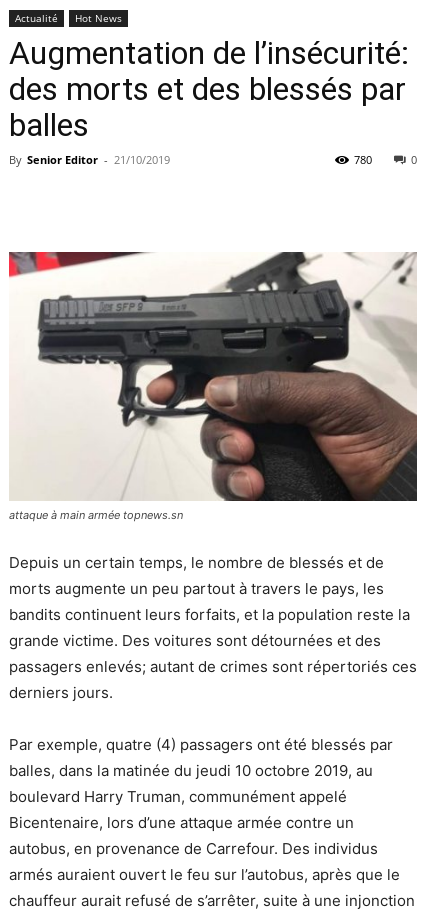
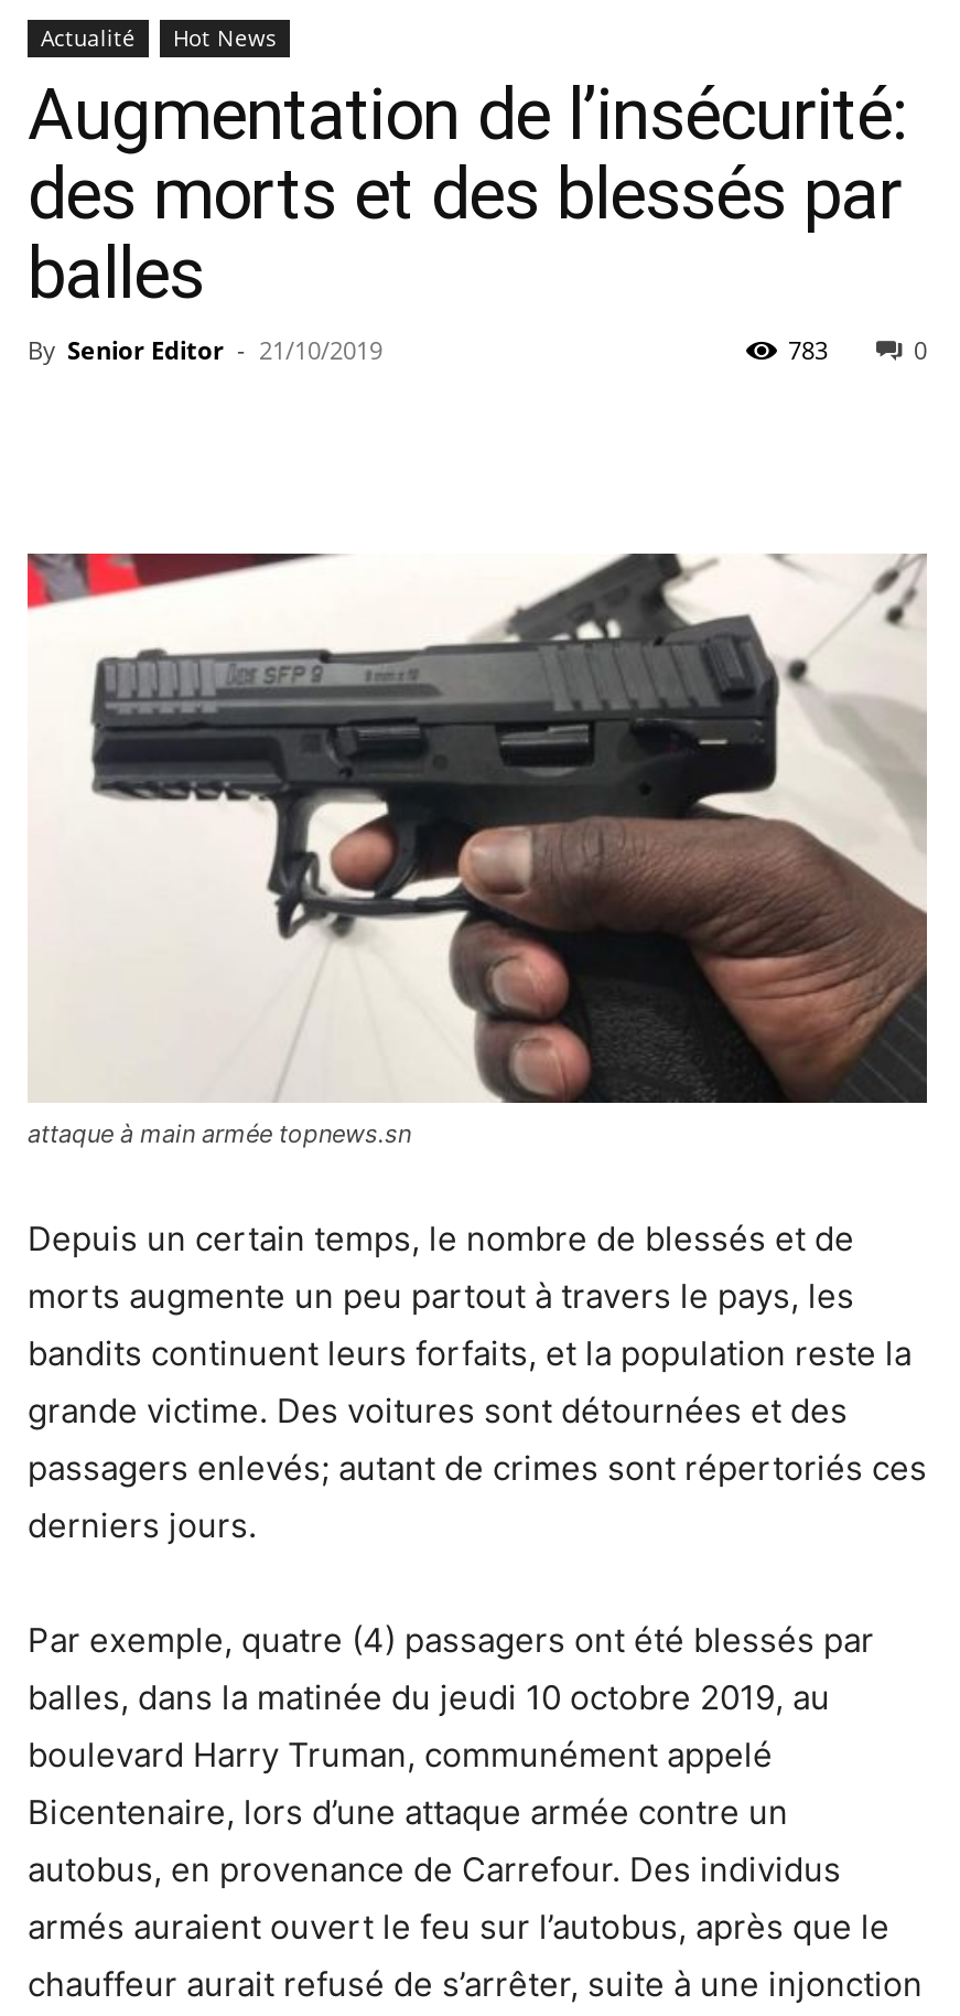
[354,152,372,167] 780 -> [788,333,828,366] 783

